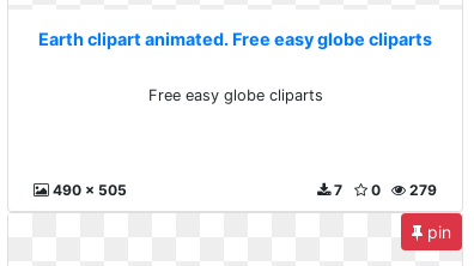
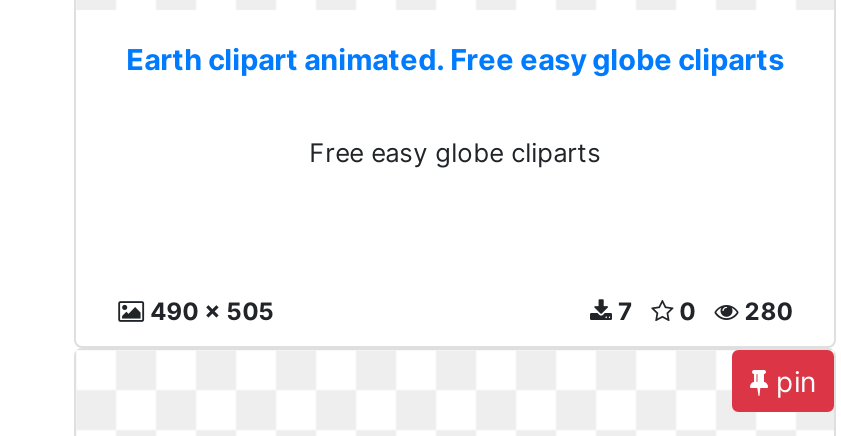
[330,181,437,199] 7 0 279 -> [612,296,792,326] 7 0 280

